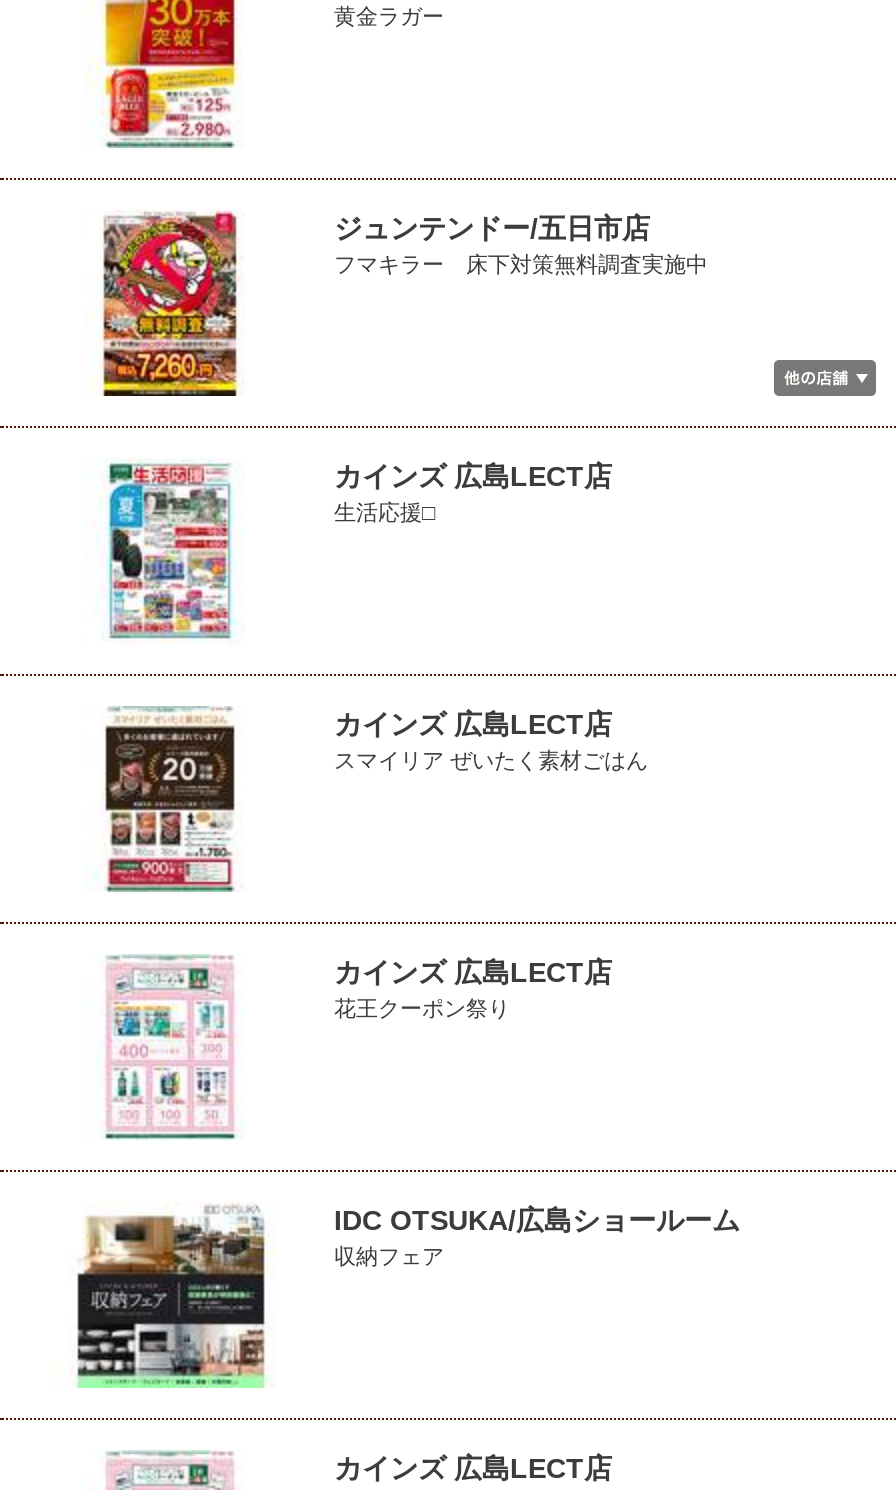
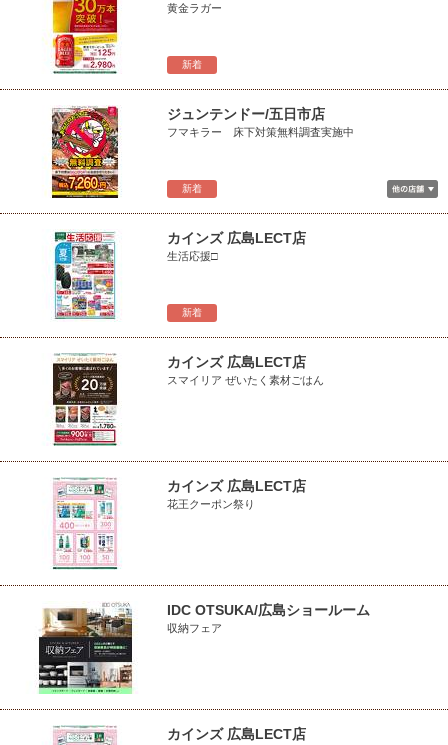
none -> [182,59,202,70] 新着
none -> [182,183,202,194] 新着
none -> [182,307,202,318] 新着

